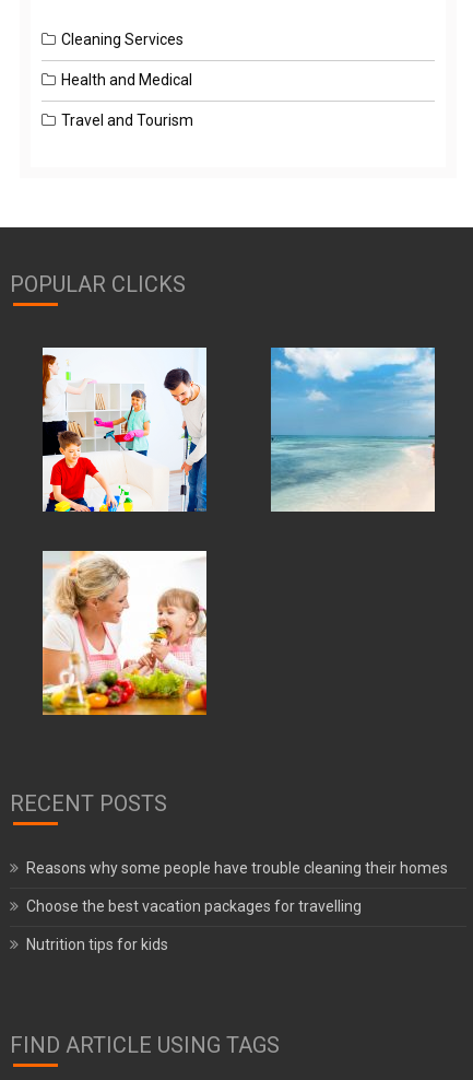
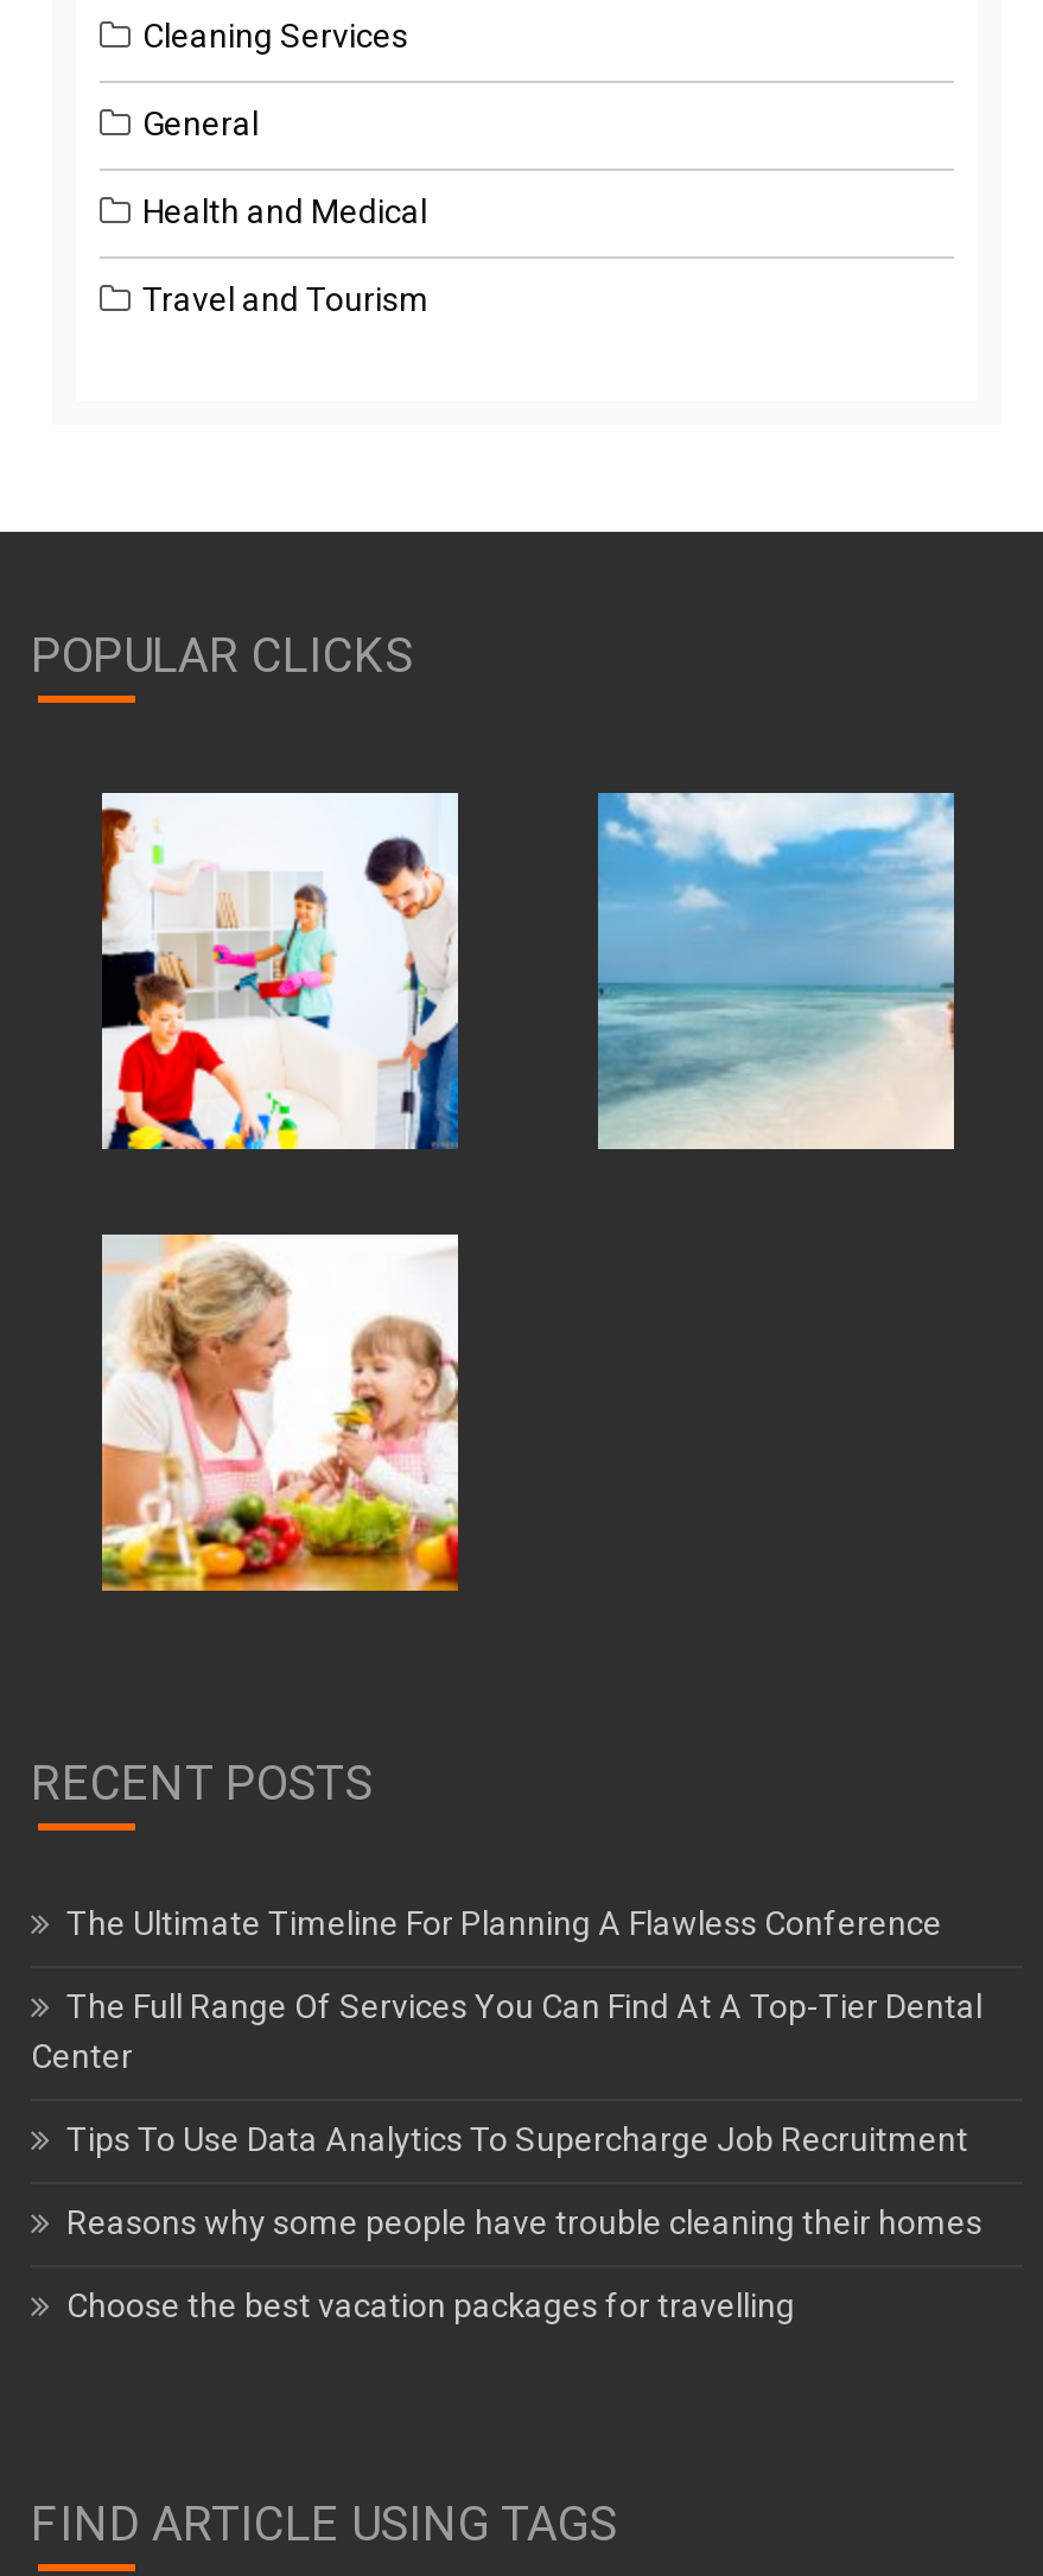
none -> [142,105,259,143] General
none -> [31,1905,982,2159] The Ultimate Timeline For Planning A Flawless Conference | The Full Range Of Services You Can Find At A Top-Tier Dental | Center | Tips To Use Data Analytics To Supercharge Job Recruitment
moved [26,860,448,915] -> [66,2204,982,2325]: Reasons why some people have trouble cleaning their homes | Choose the best vacation packages for travelling
[26,936,168,954] Nutrition tips for kids -> none

